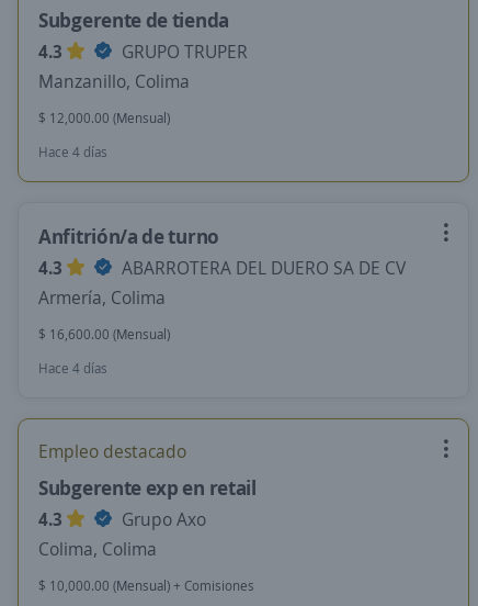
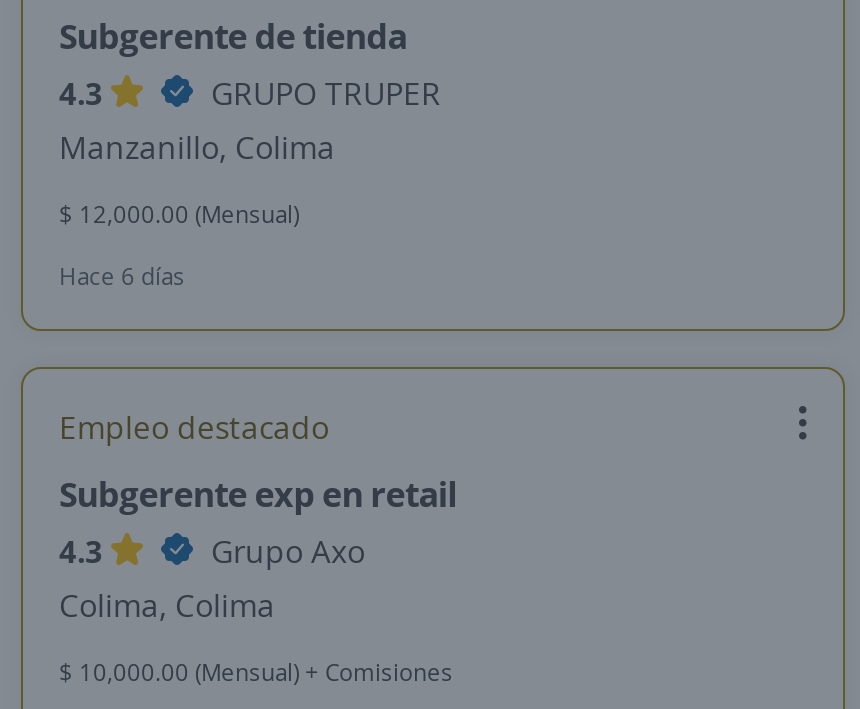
[38,143,406,378] Hace 4 días | Anfitrión/a de turno | 4.3 | ABARROTERA DEL DUERO SA DE CV | Armería, Colima | $ 16,600.00 (Mensual) | Hace 4 días -> [59,259,185,293] Hace 6 días

